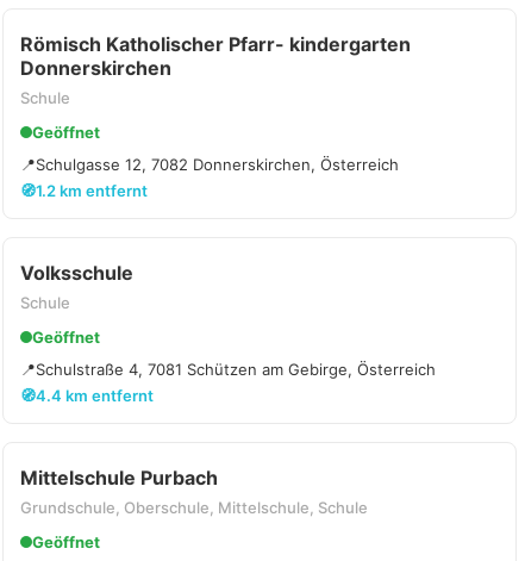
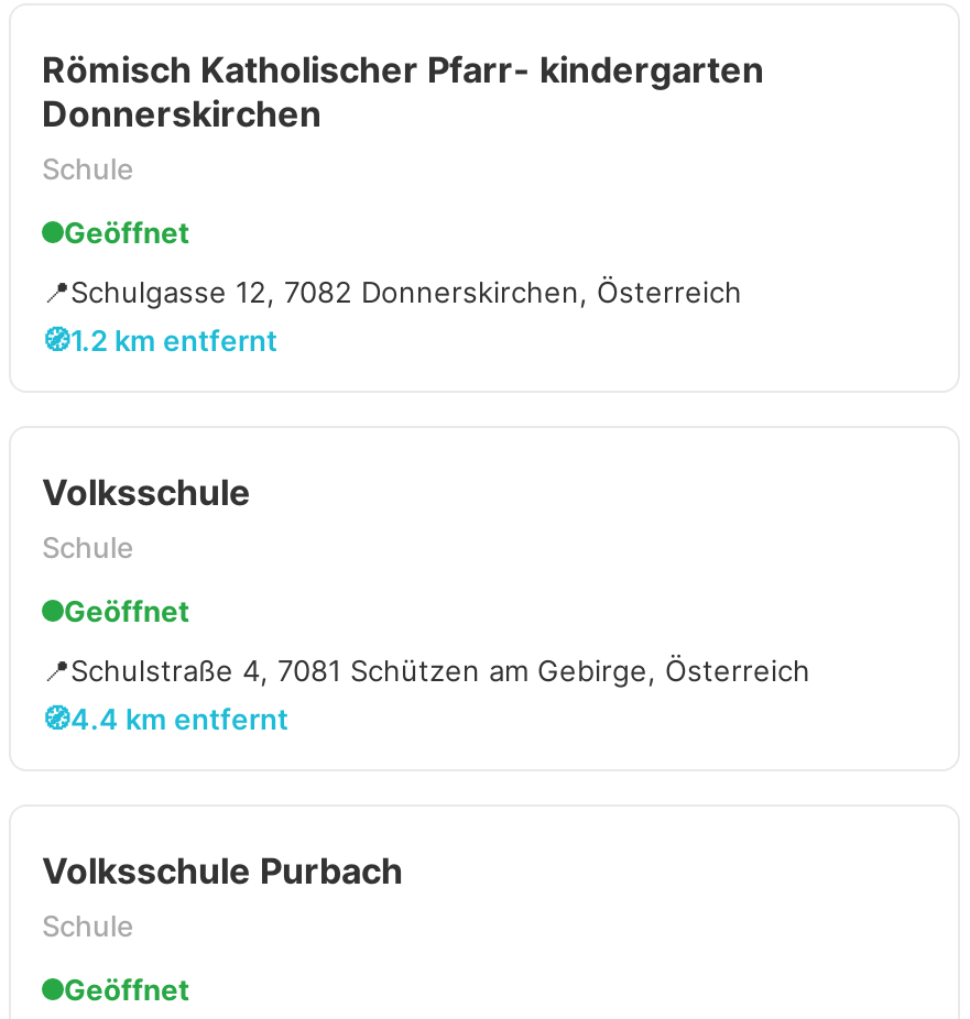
[20,466,368,517] Mittelschule Purbach | Grundschule, Oberschule, Mittelschule, Schule -> [42,848,403,943] Volksschule Purbach | Schule

